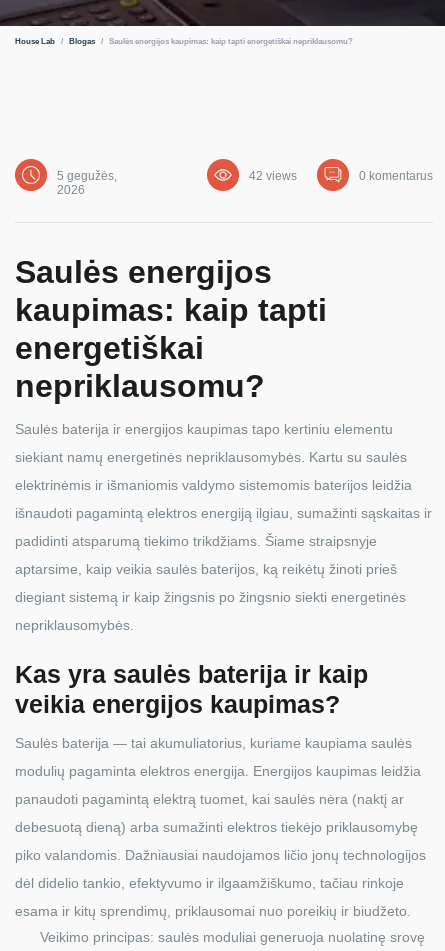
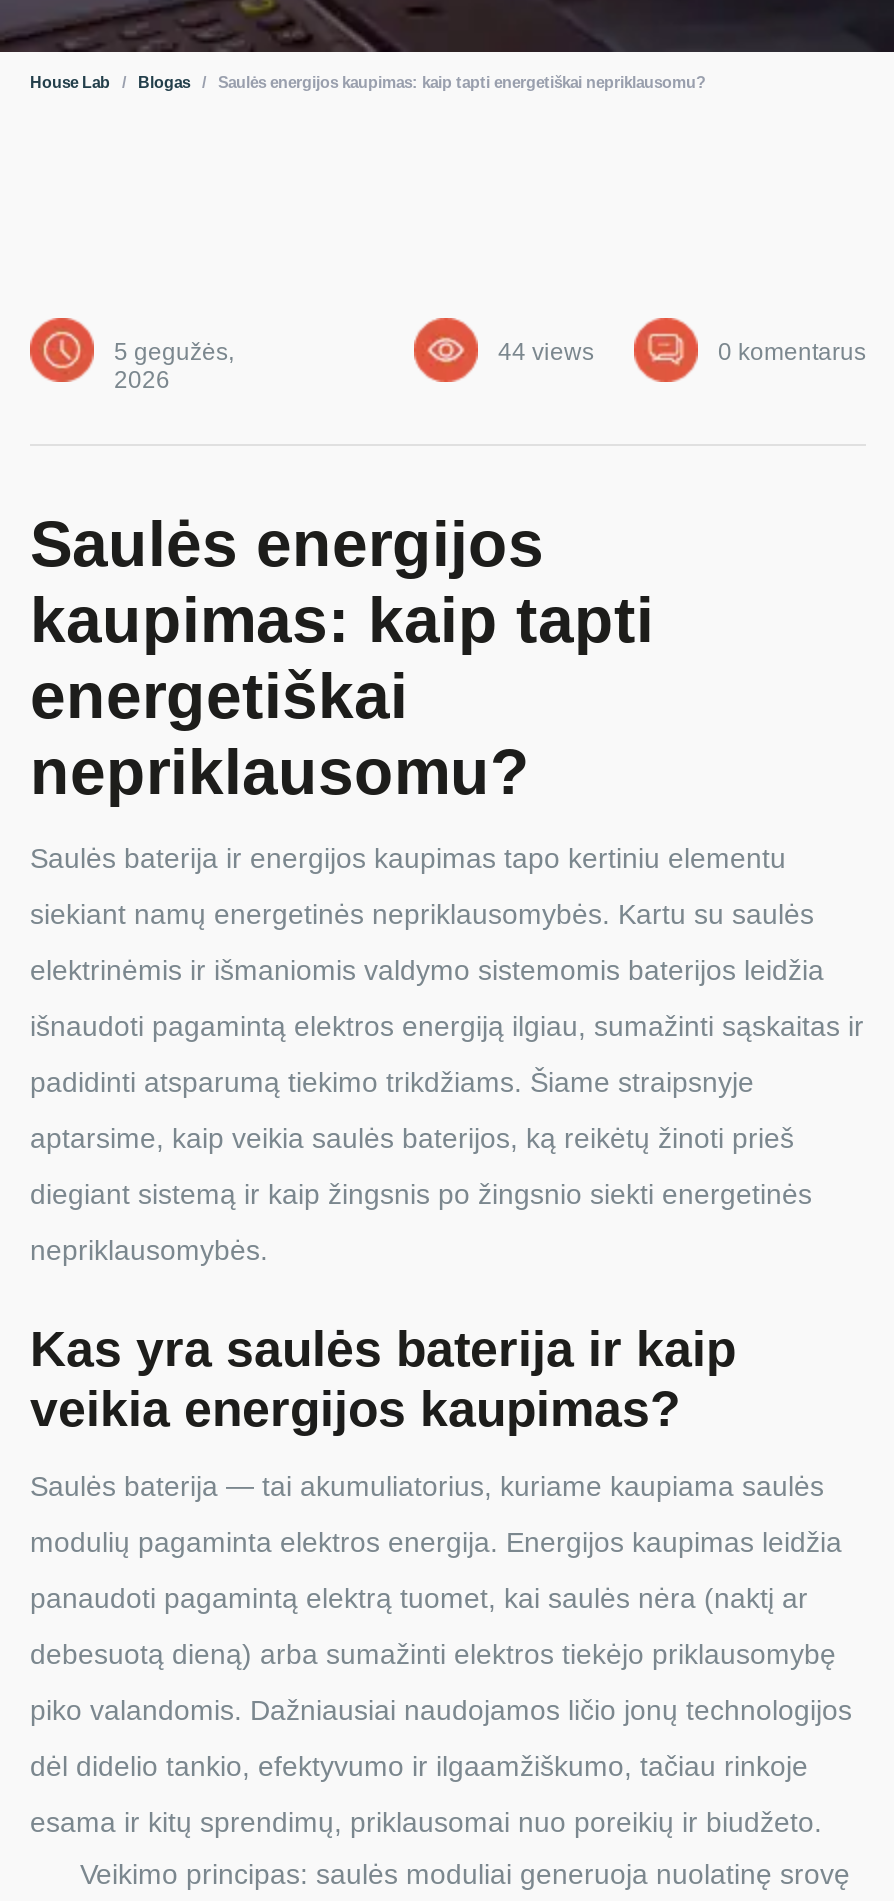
[249,169,297,183] 42 views -> [498,338,594,366] 44 views

